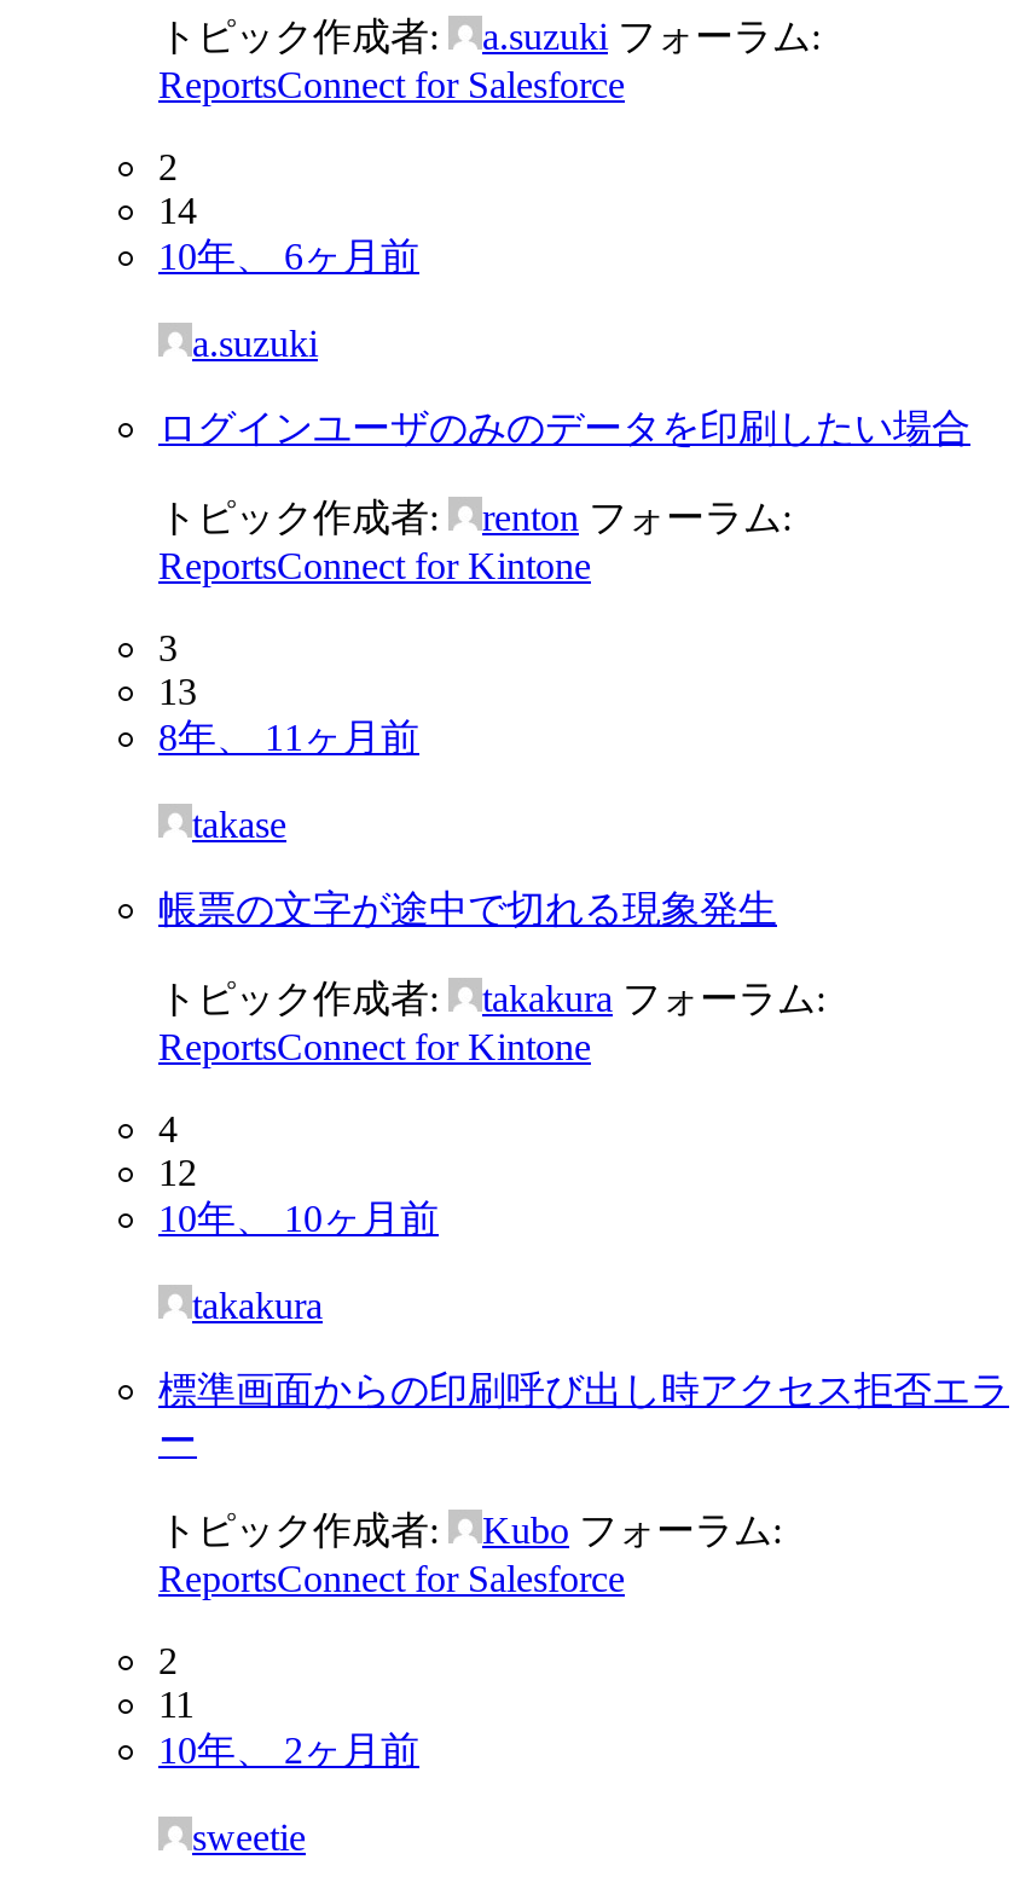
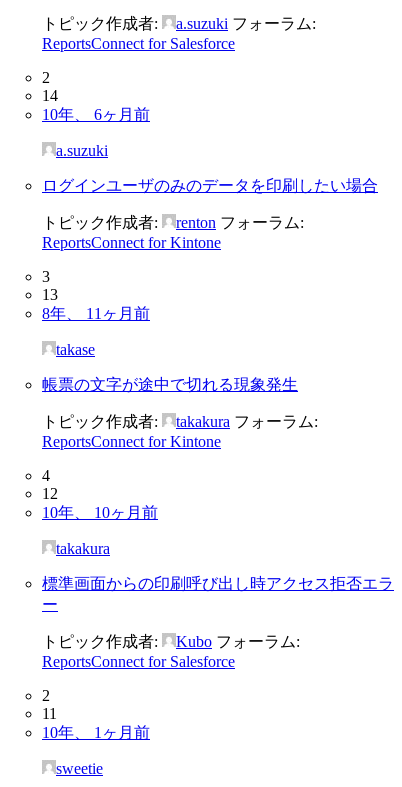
[158,1730,419,1771] 10年、 2ヶ月前 -> [42,724,150,741] 10年、 1ヶ月前

